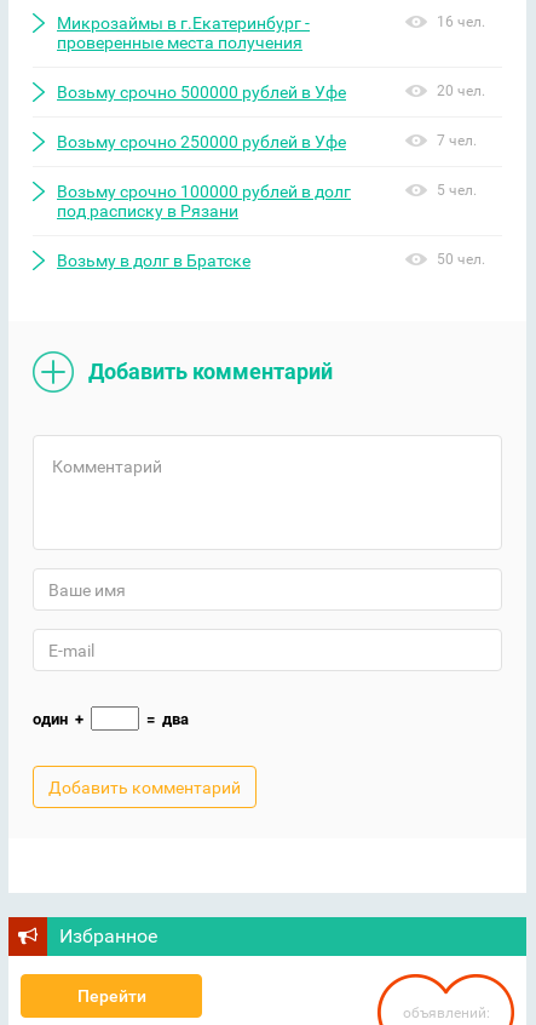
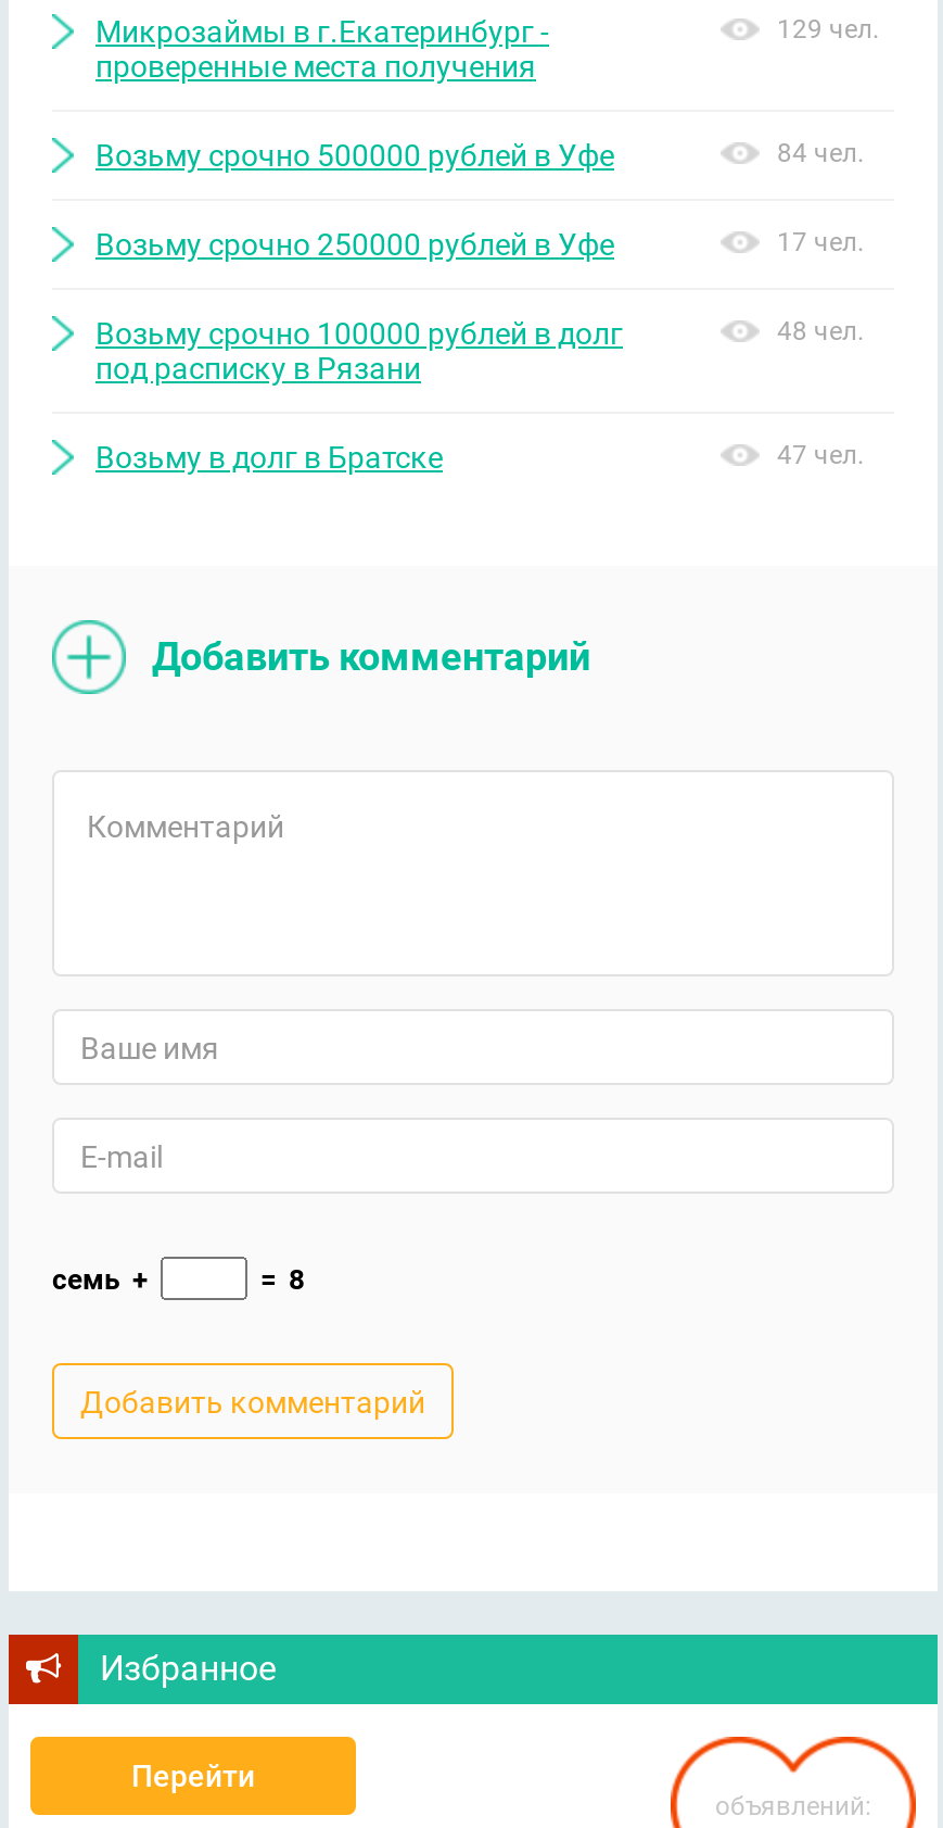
[437,13,485,30] 16 чел. -> [777,14,879,45] 129 чел.
[437,82,485,99] 20 чел. -> [777,138,864,168] 84 чел.
[437,132,477,149] 7 чел. -> [777,227,864,257] 17 чел.
[437,182,477,199] 5 чел. -> [777,316,864,346] 48 чел.
[437,251,485,268] 50 чел. -> [777,440,864,470] 47 чел.
[33,709,189,728] один + | = два -> [52,1262,304,1295] семь + | = 8

